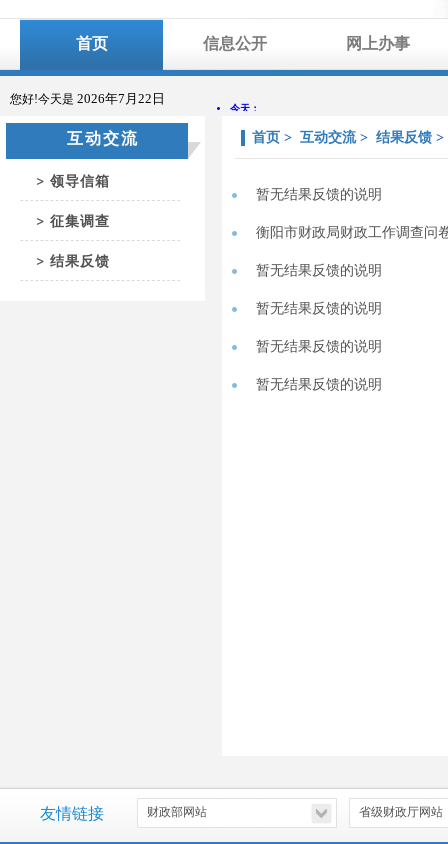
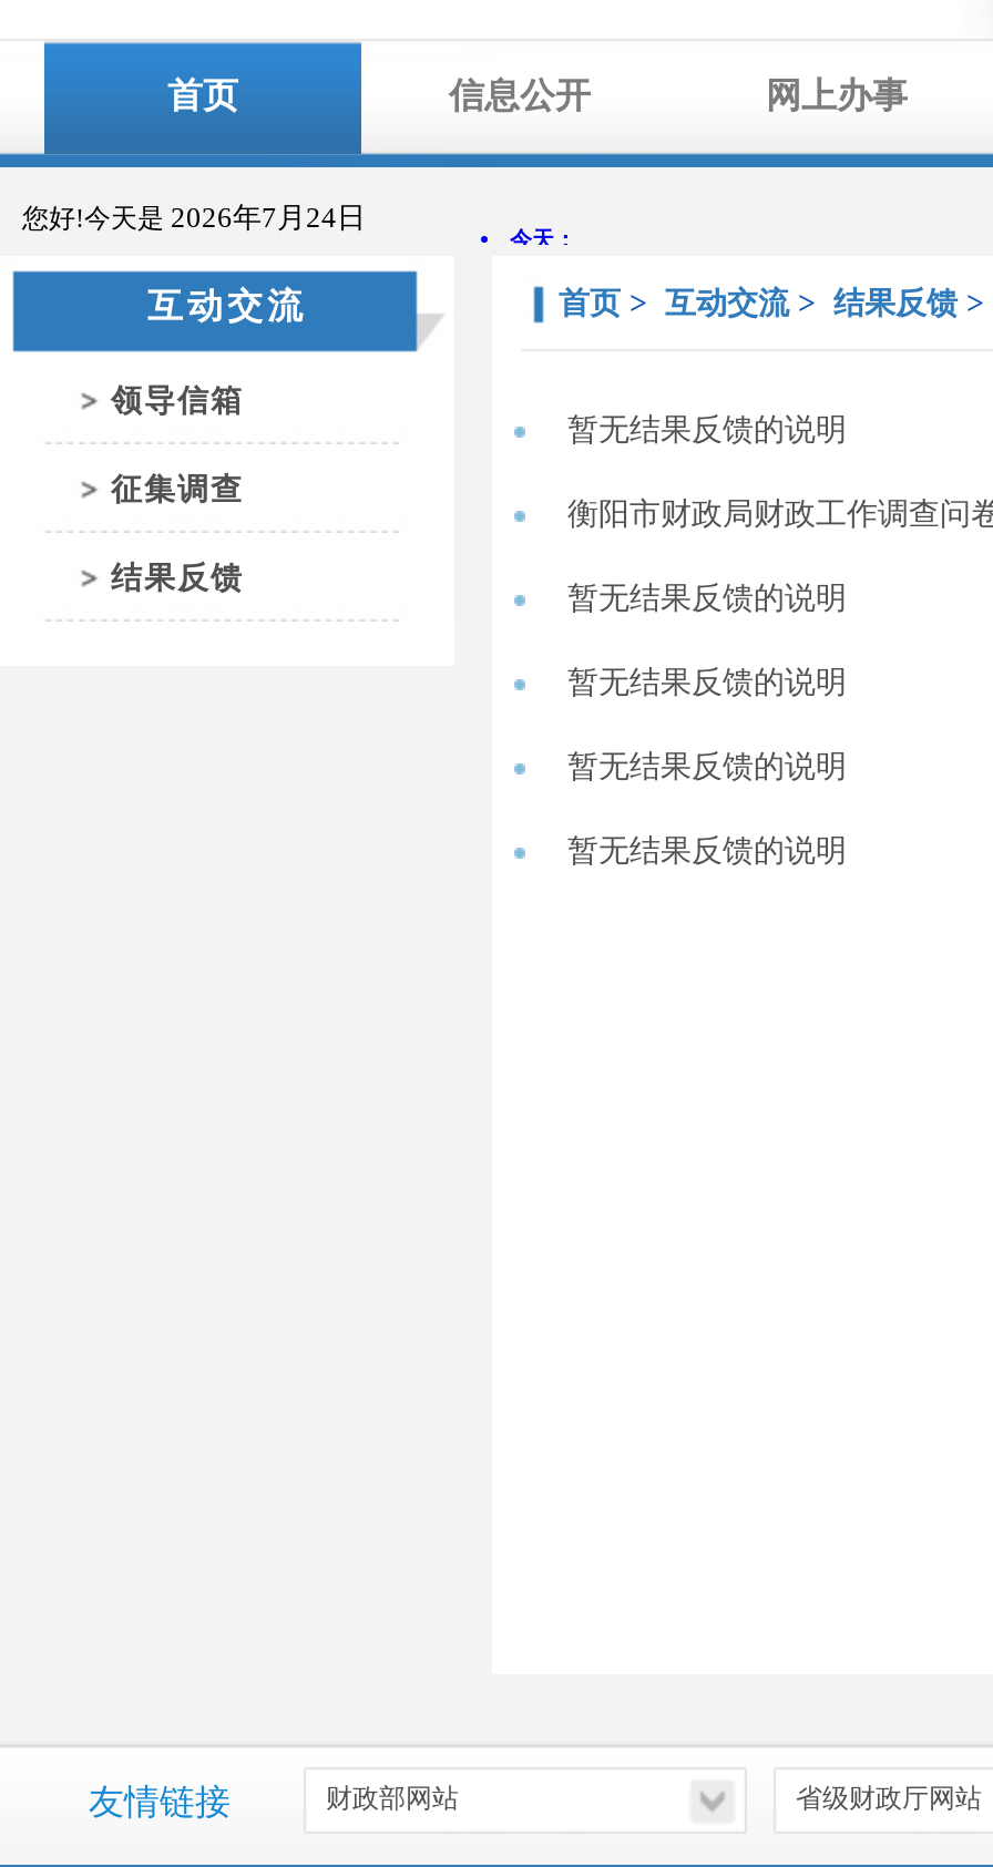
[10,91,165,106] 您好!今天是 2026年7月22日 -> [22,201,366,234] 您好!今天是 2026年7月24日

